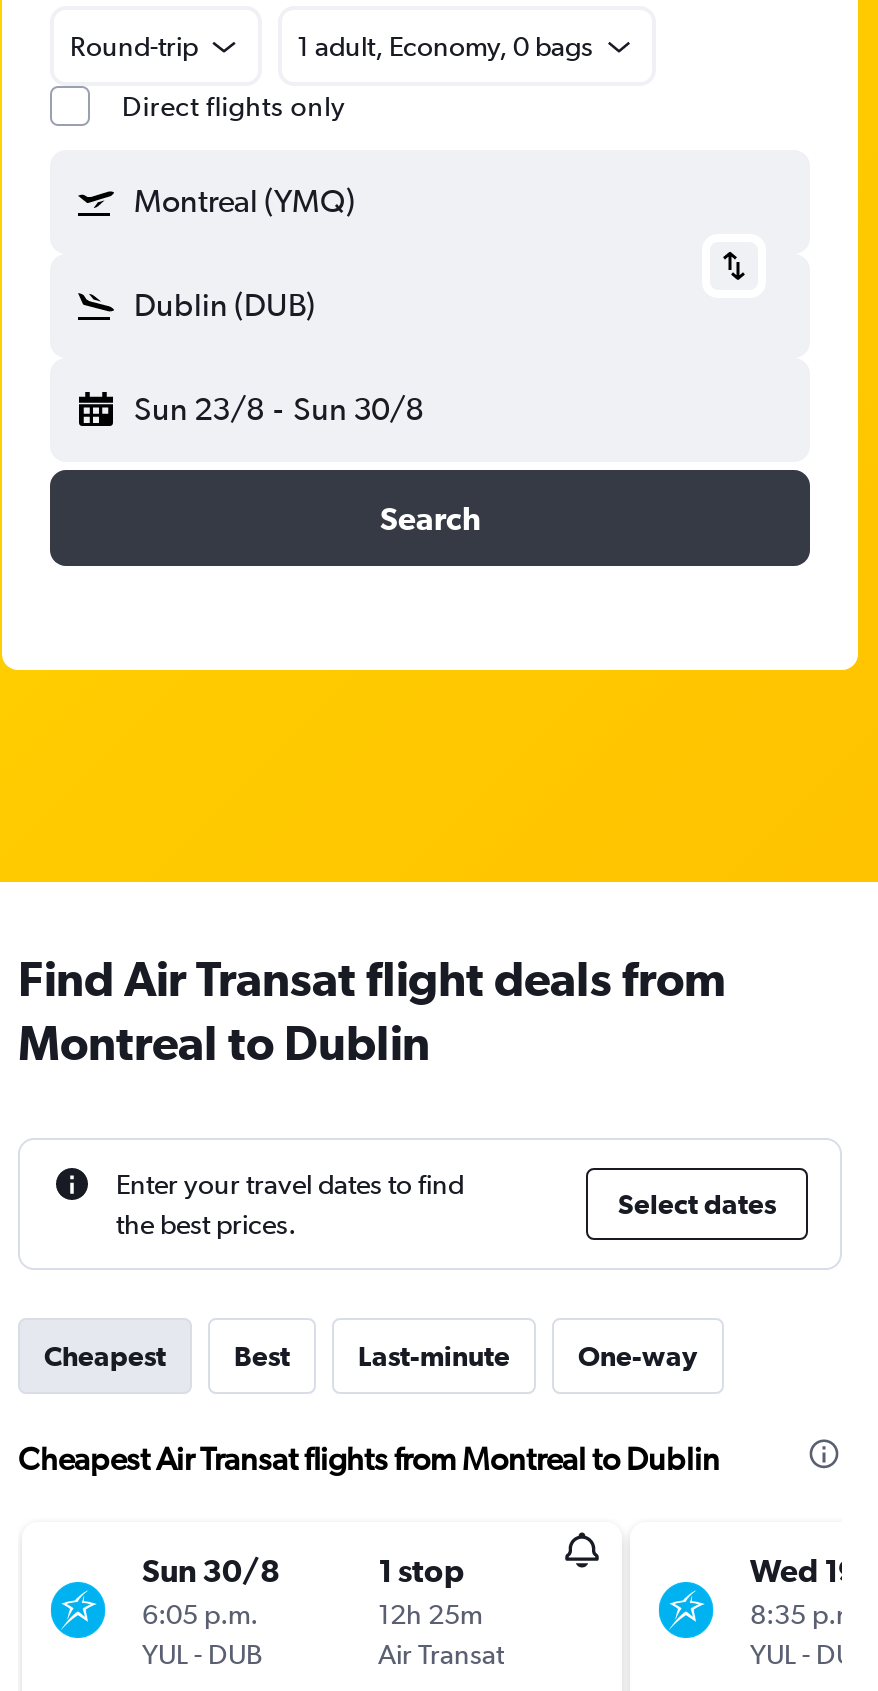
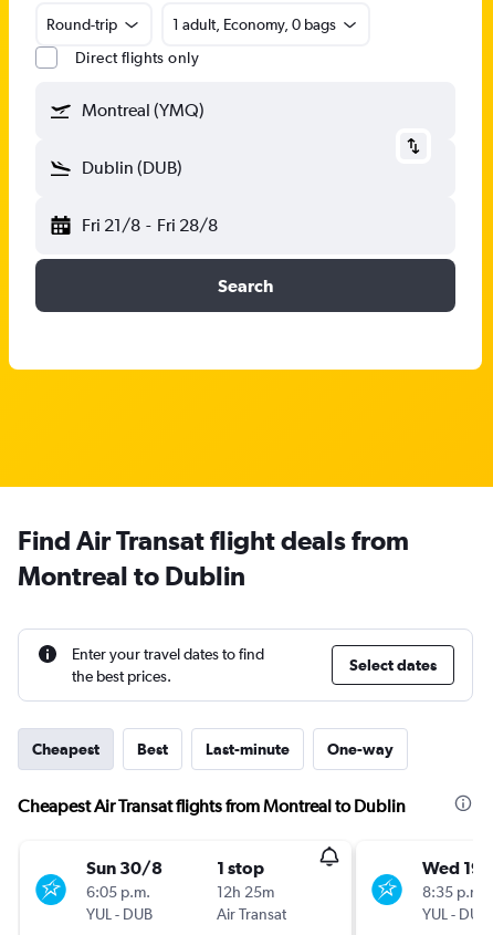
[134,390,423,428] Sun 23/8 - Sun 30/8 -> [82,215,217,236] Fri 21/8 - Fri 28/8

